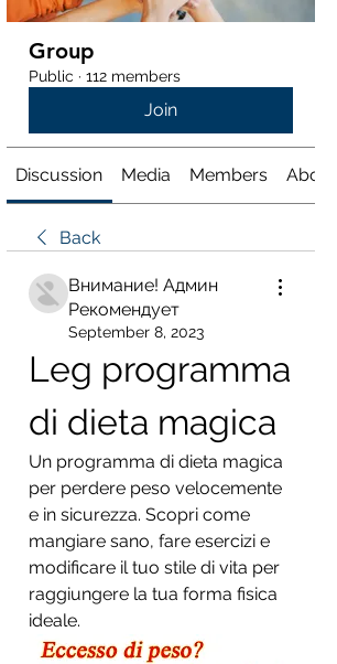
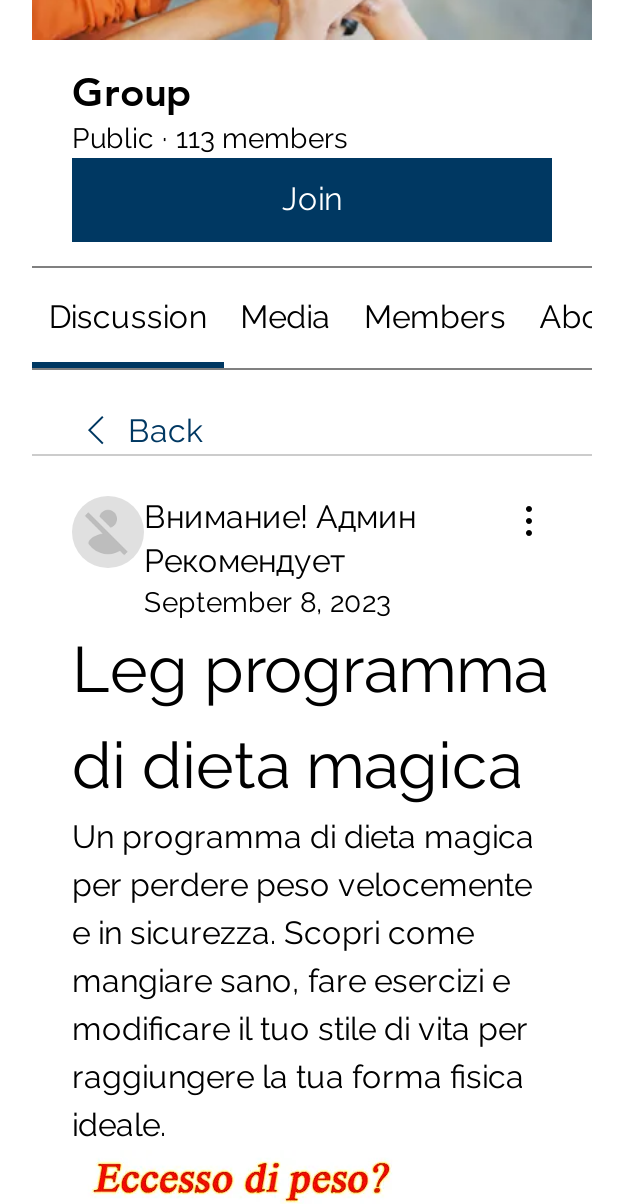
[29,67,181,85] Public · 112 members -> [72,122,348,154] Public · 113 members

